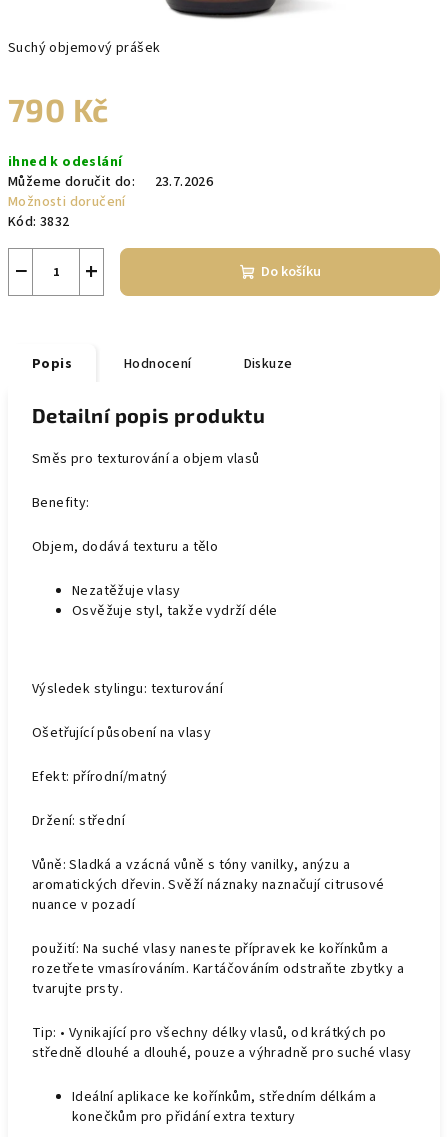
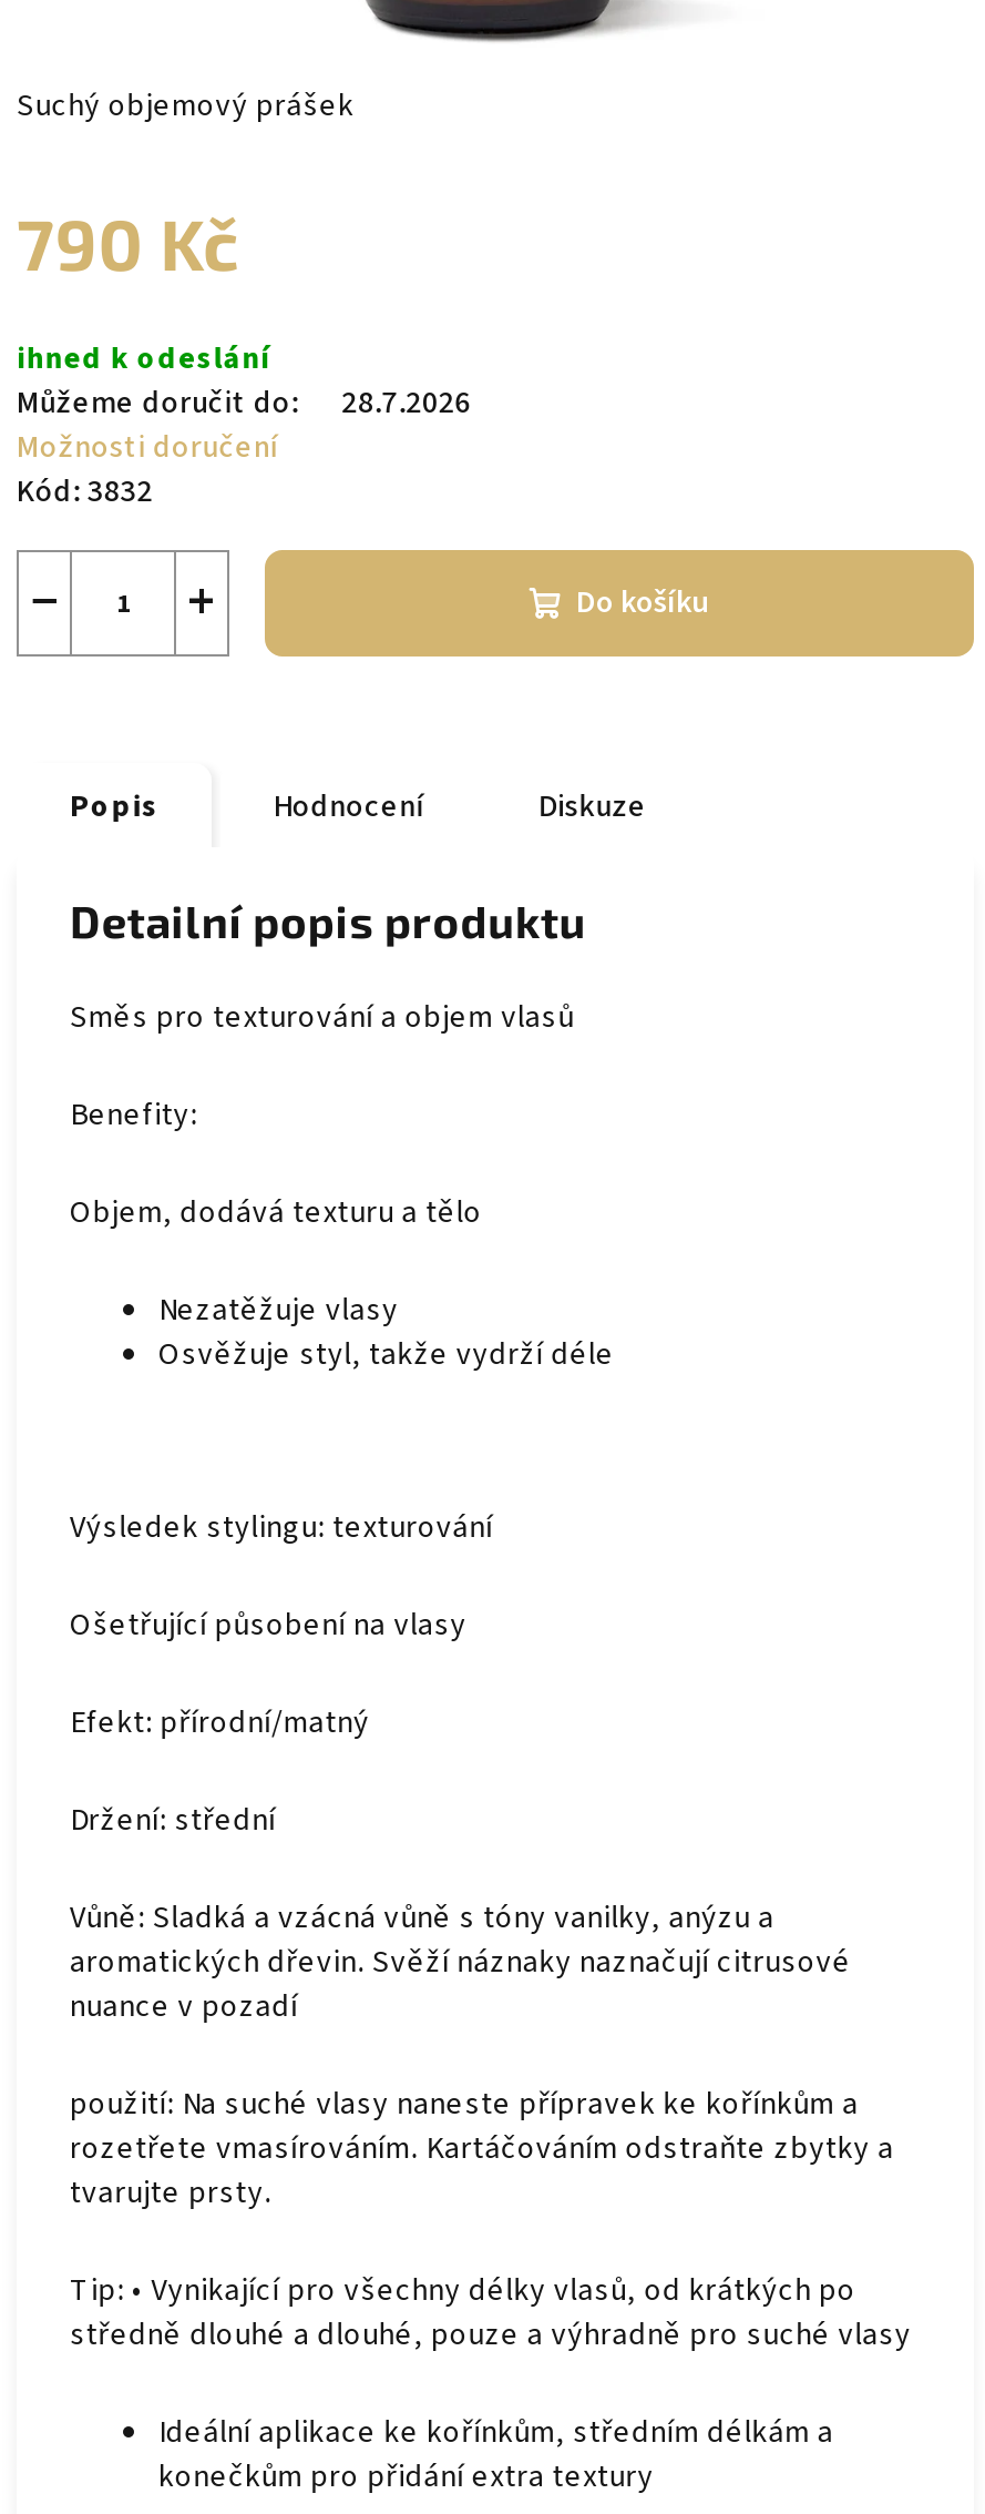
[8,172,213,192] Můžeme doručit do: 23.7.2026 -> [17,381,471,426] Můžeme doručit do: 28.7.2026

